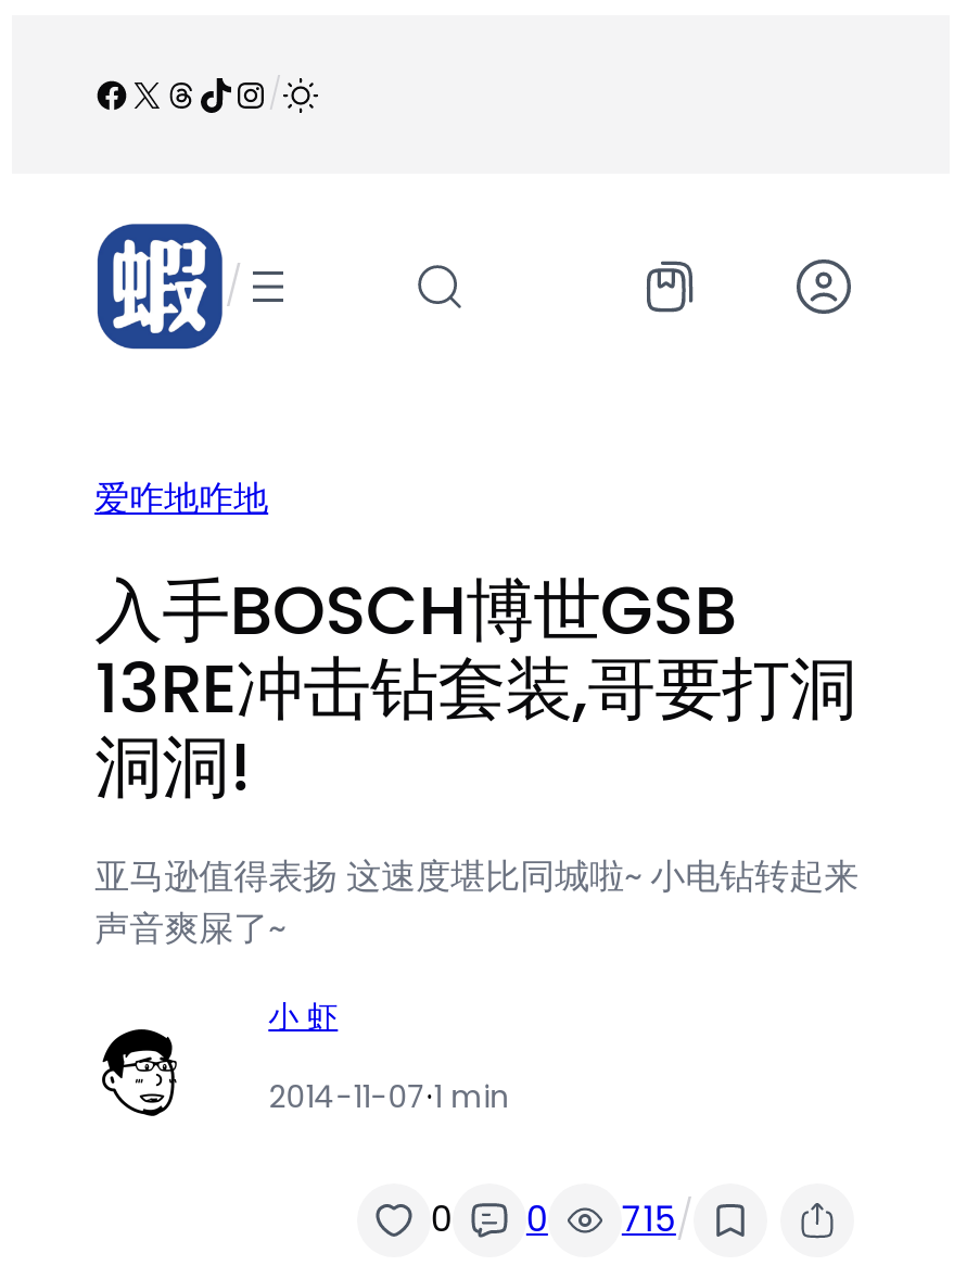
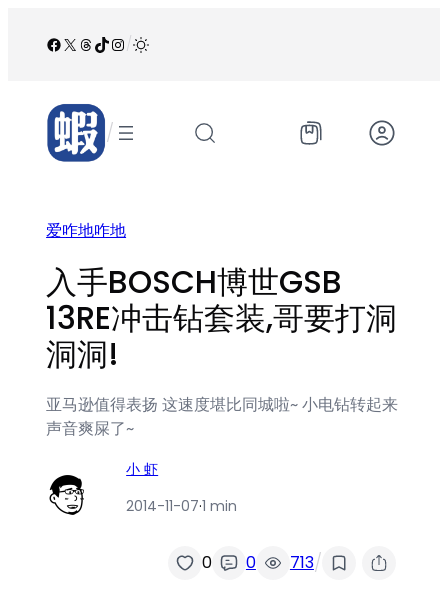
[431,1193,693,1247] 0 0 715 / -> [202,550,322,575] 0 0 713 /

